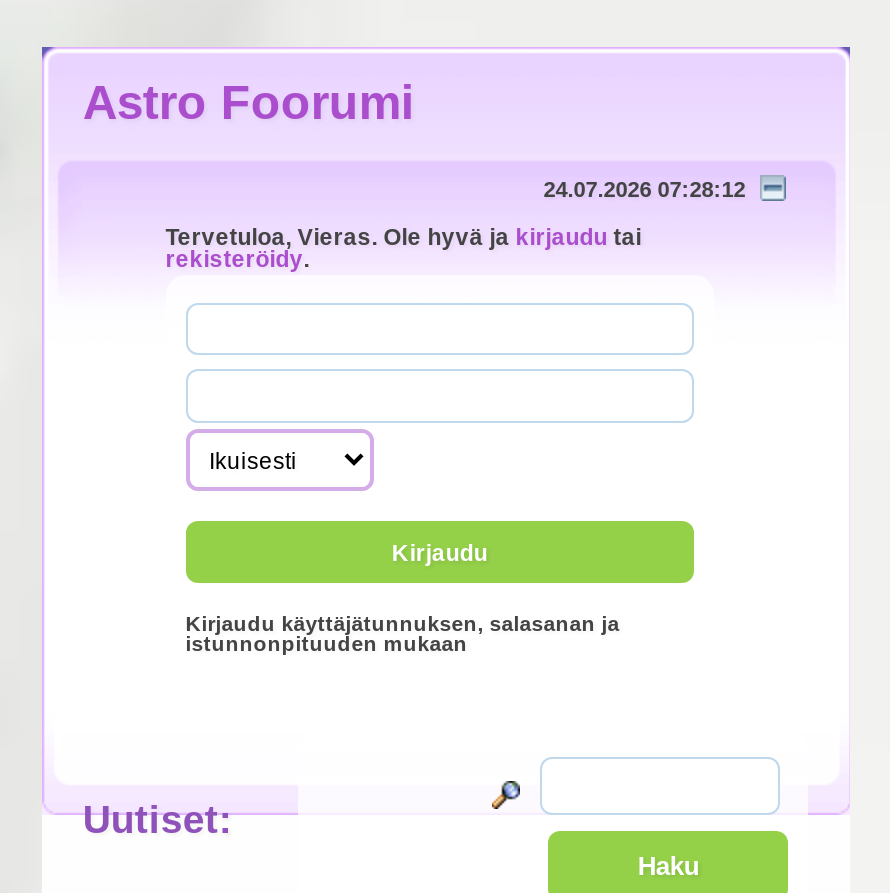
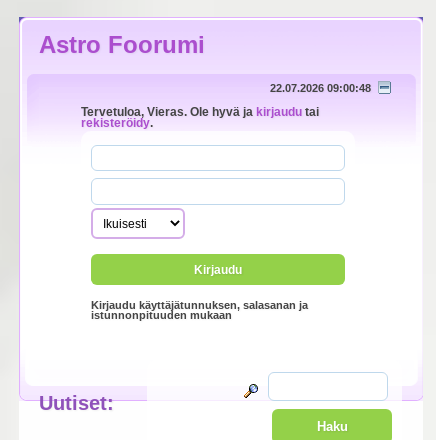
[543,177,745,201] 24.07.2026 07:28:12 -> [270,82,371,94] 22.07.2026 09:00:48

